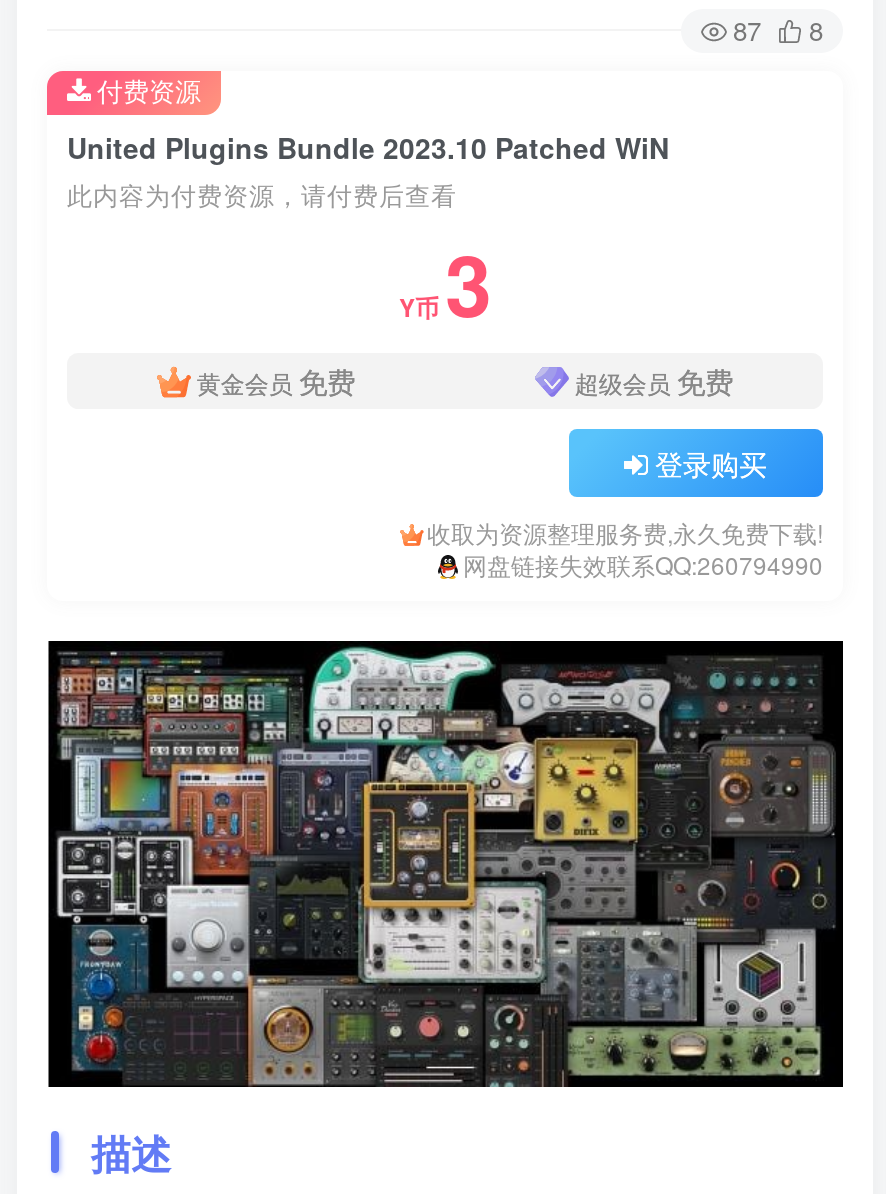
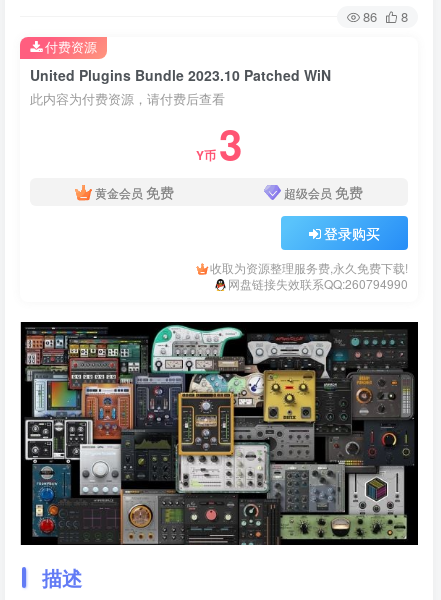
[733,11,823,49] 87 8 -> [363,7,408,26] 86 8

